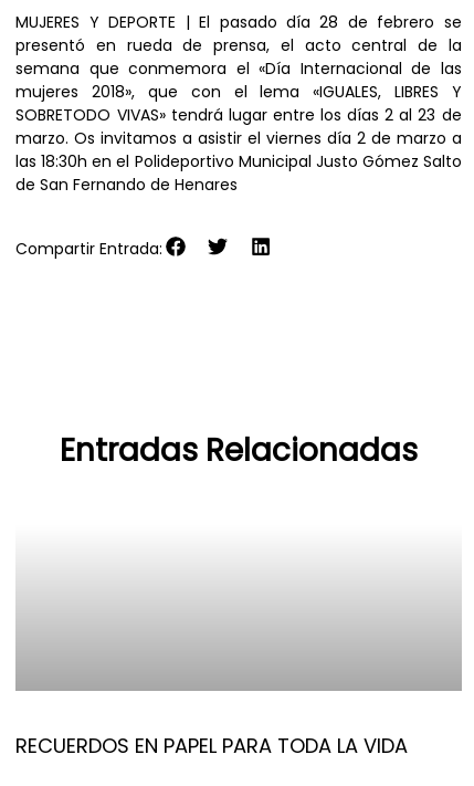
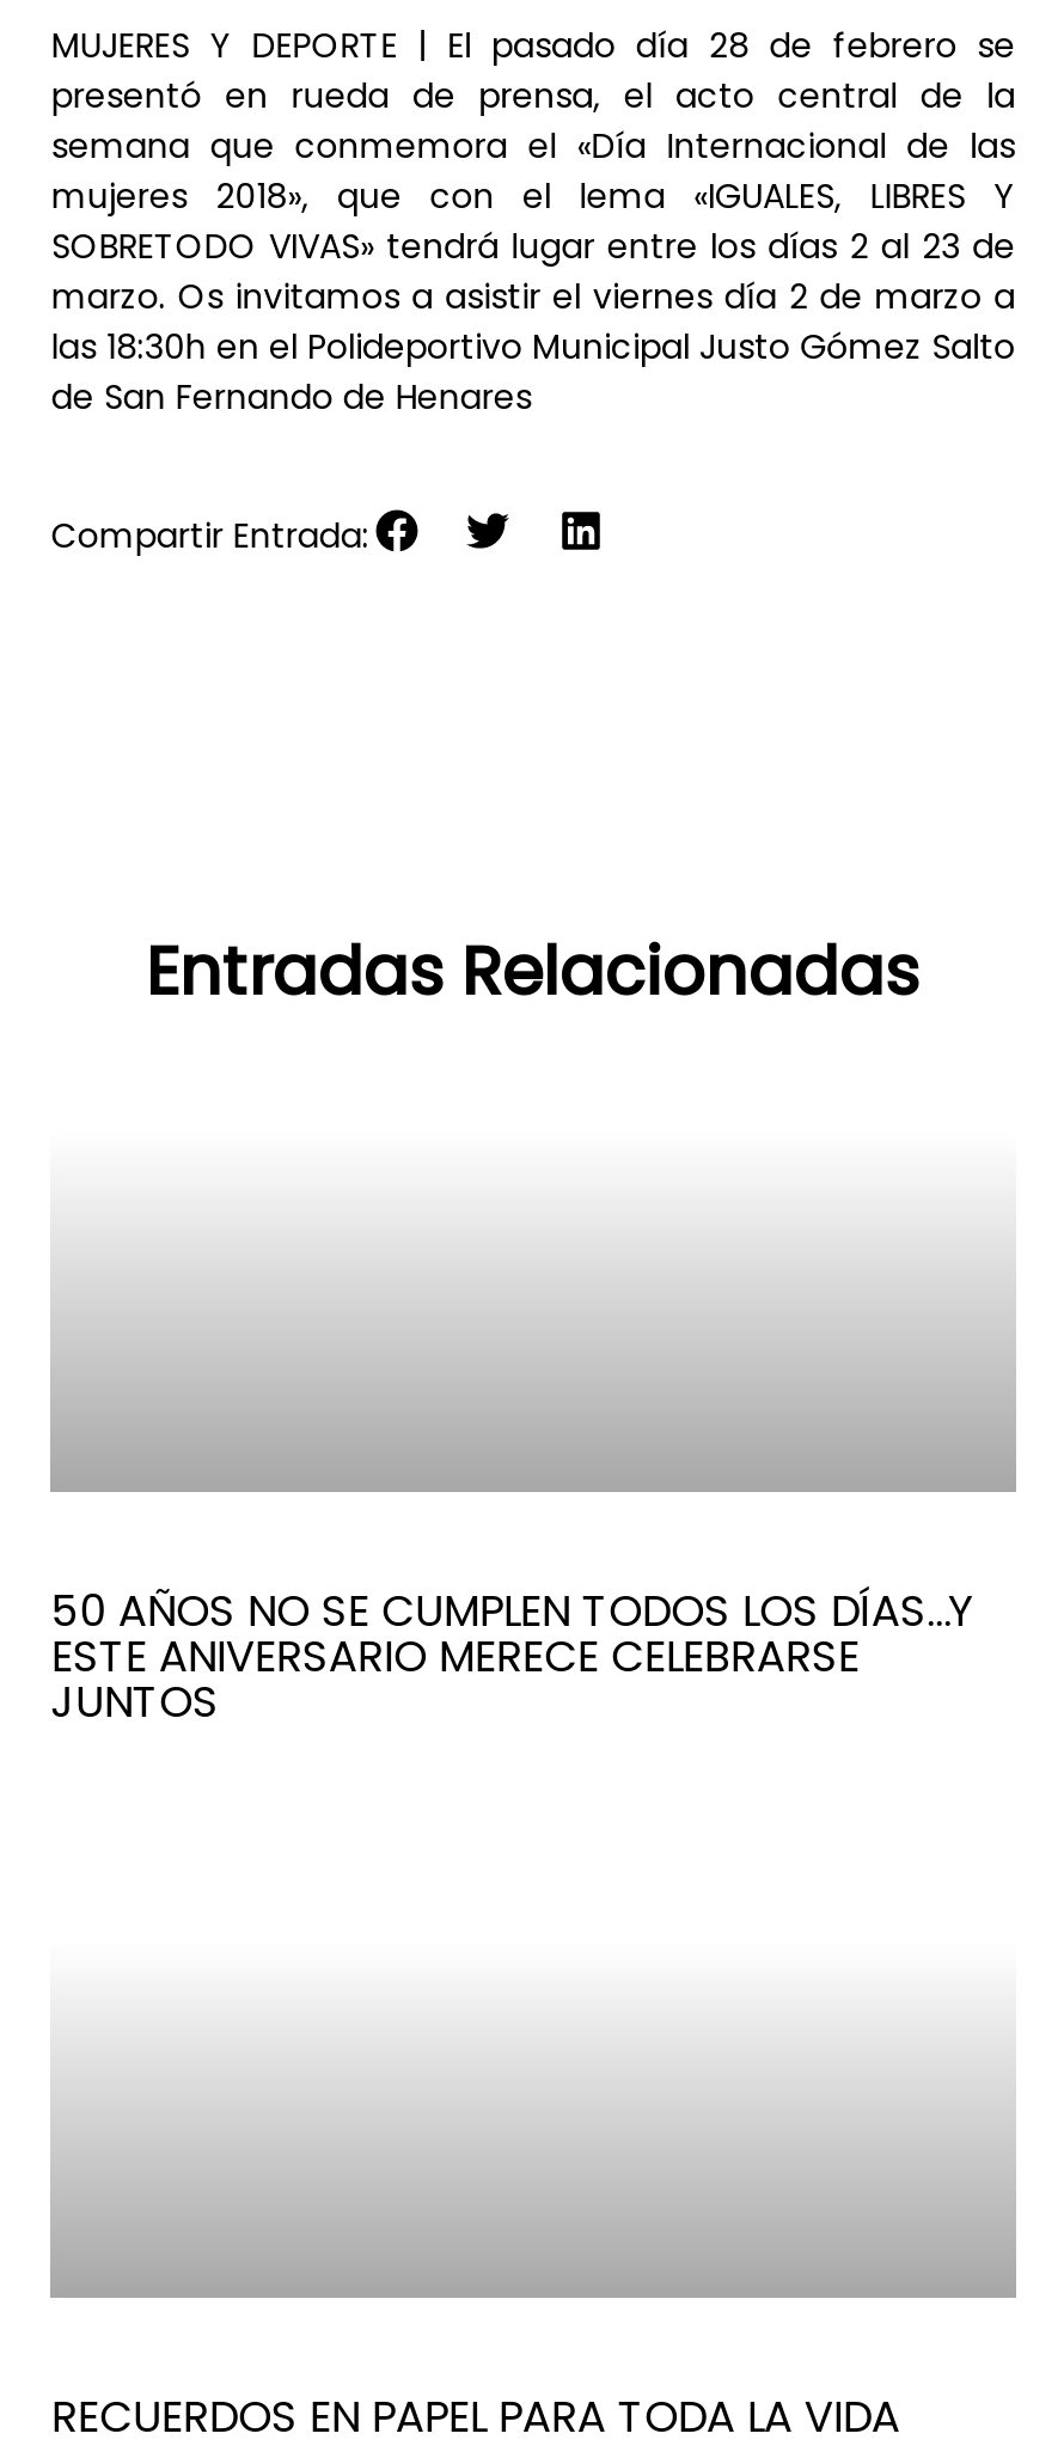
none -> [51,1579,972,1730] 50 AÑOS NO SE CUMPLEN TODOS LOS DÍAS…Y | ESTE ANIVERSARIO MERECE CELEBRARSE | JUNTOS

